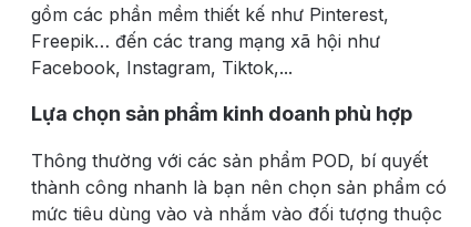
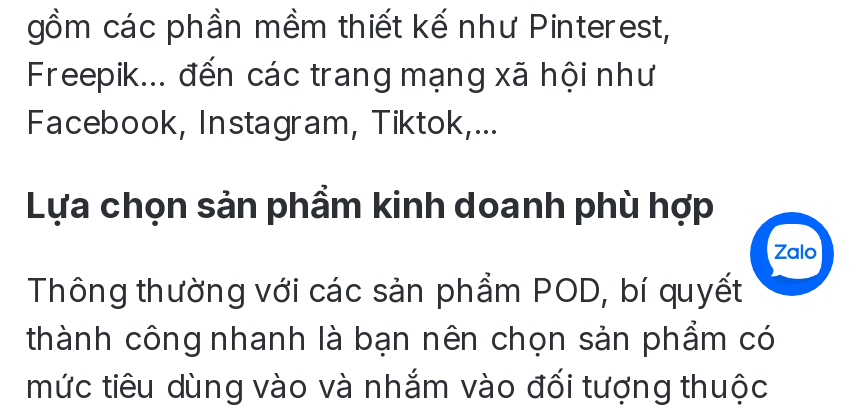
none -> [748,210,836,298] [image]

